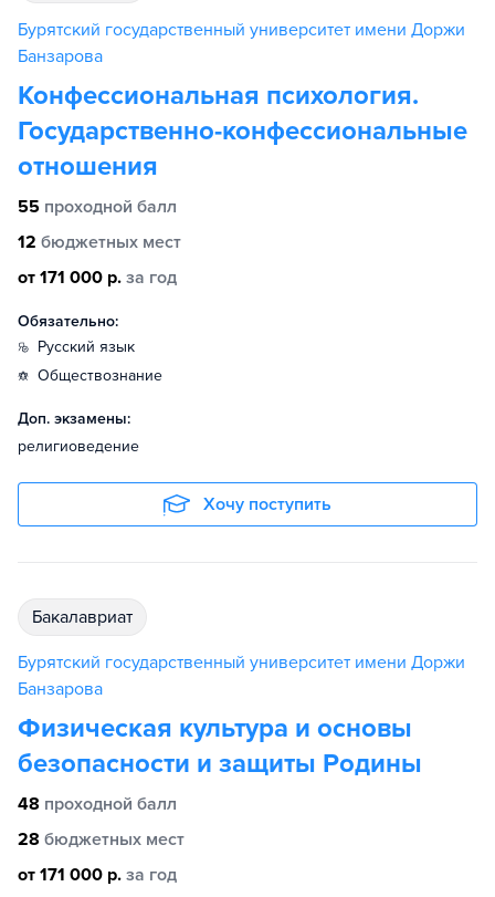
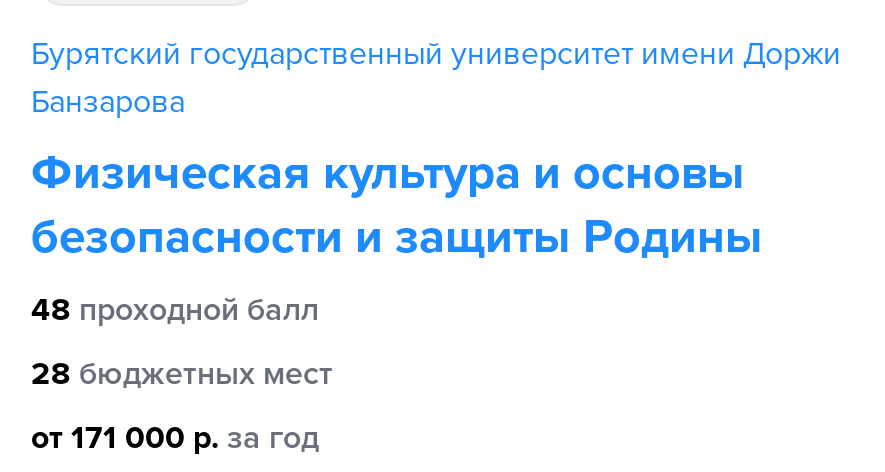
[18,80,467,515] Конфессиональная психология. | Государственно-конфессиональные | отношения | 55 проходной балл | 12 бюджетных мест | от 171 000 р. за год | Обязательно: | русский язык | обществознание | Доп. экзамены: | религиоведение | Хочу поступить -> none
[18,606,465,700] бакалавриат | Бурятский государственный университет имени Доржи | Банзарова -> none

